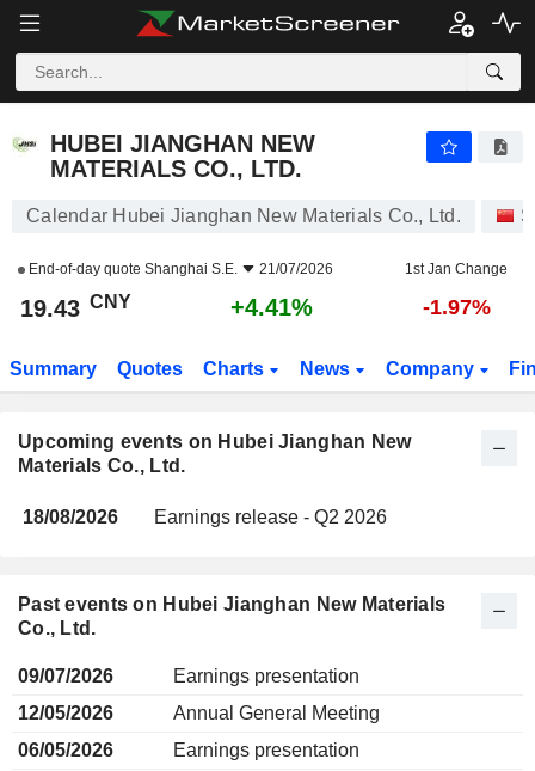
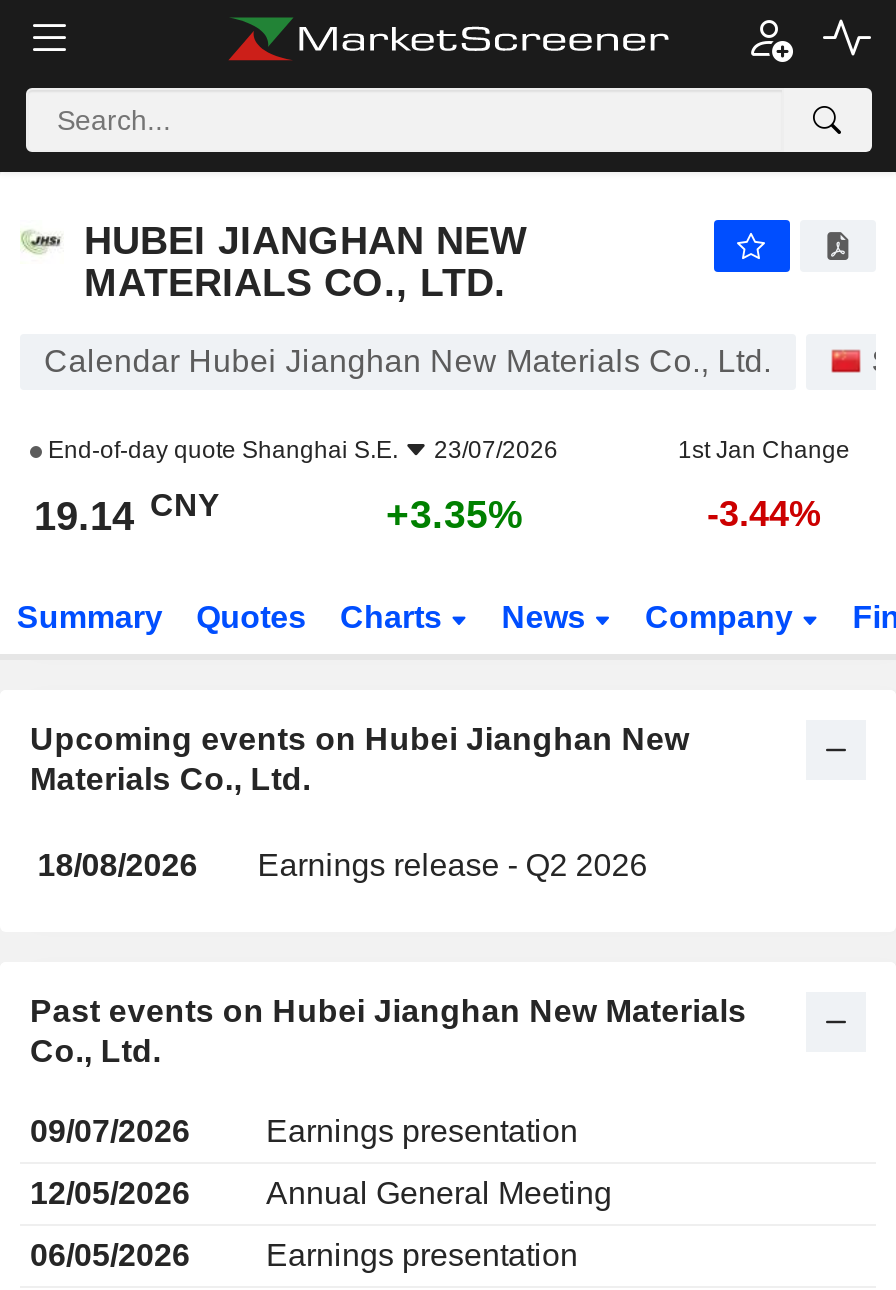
[25,261,333,277] End-of-day quote Shanghai S.E. 21/07/2026 -> [42,436,558,464] End-of-day quote Shanghai S.E. 23/07/2026
[20,291,131,322] 19.43 CNY -> [34,487,220,538] 19.14 CNY
[230,294,313,320] +4.41% -> [386,492,524,536] +3.35%
[422,295,490,319] -1.97% -> [707,494,821,534] -3.44%

